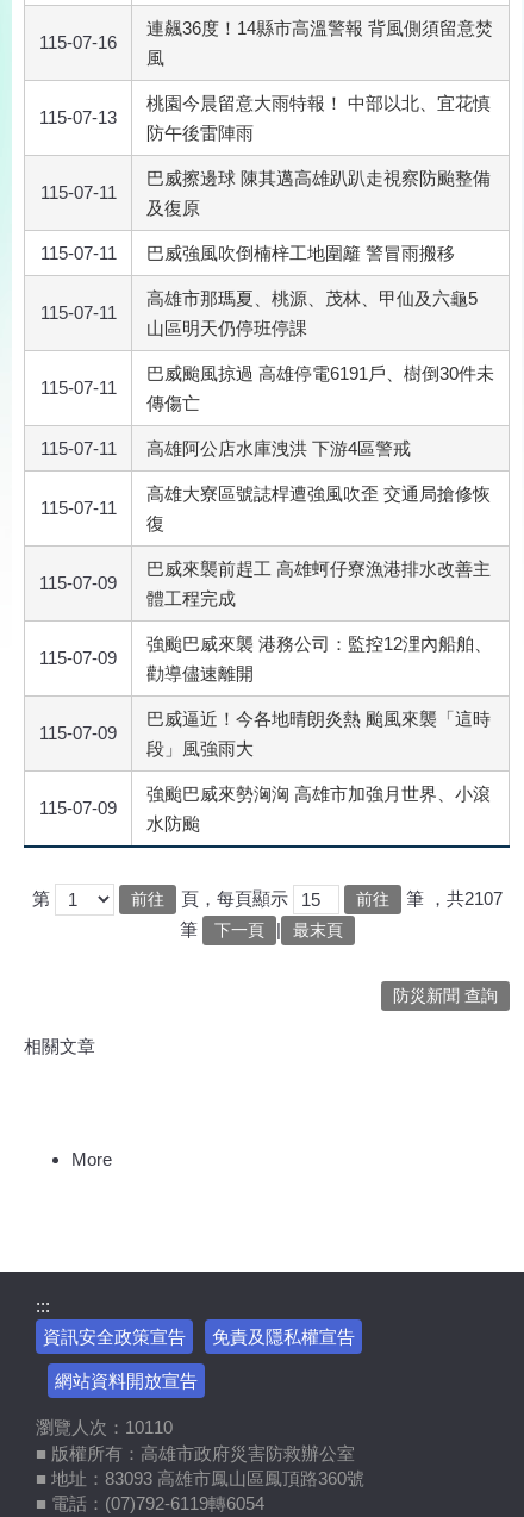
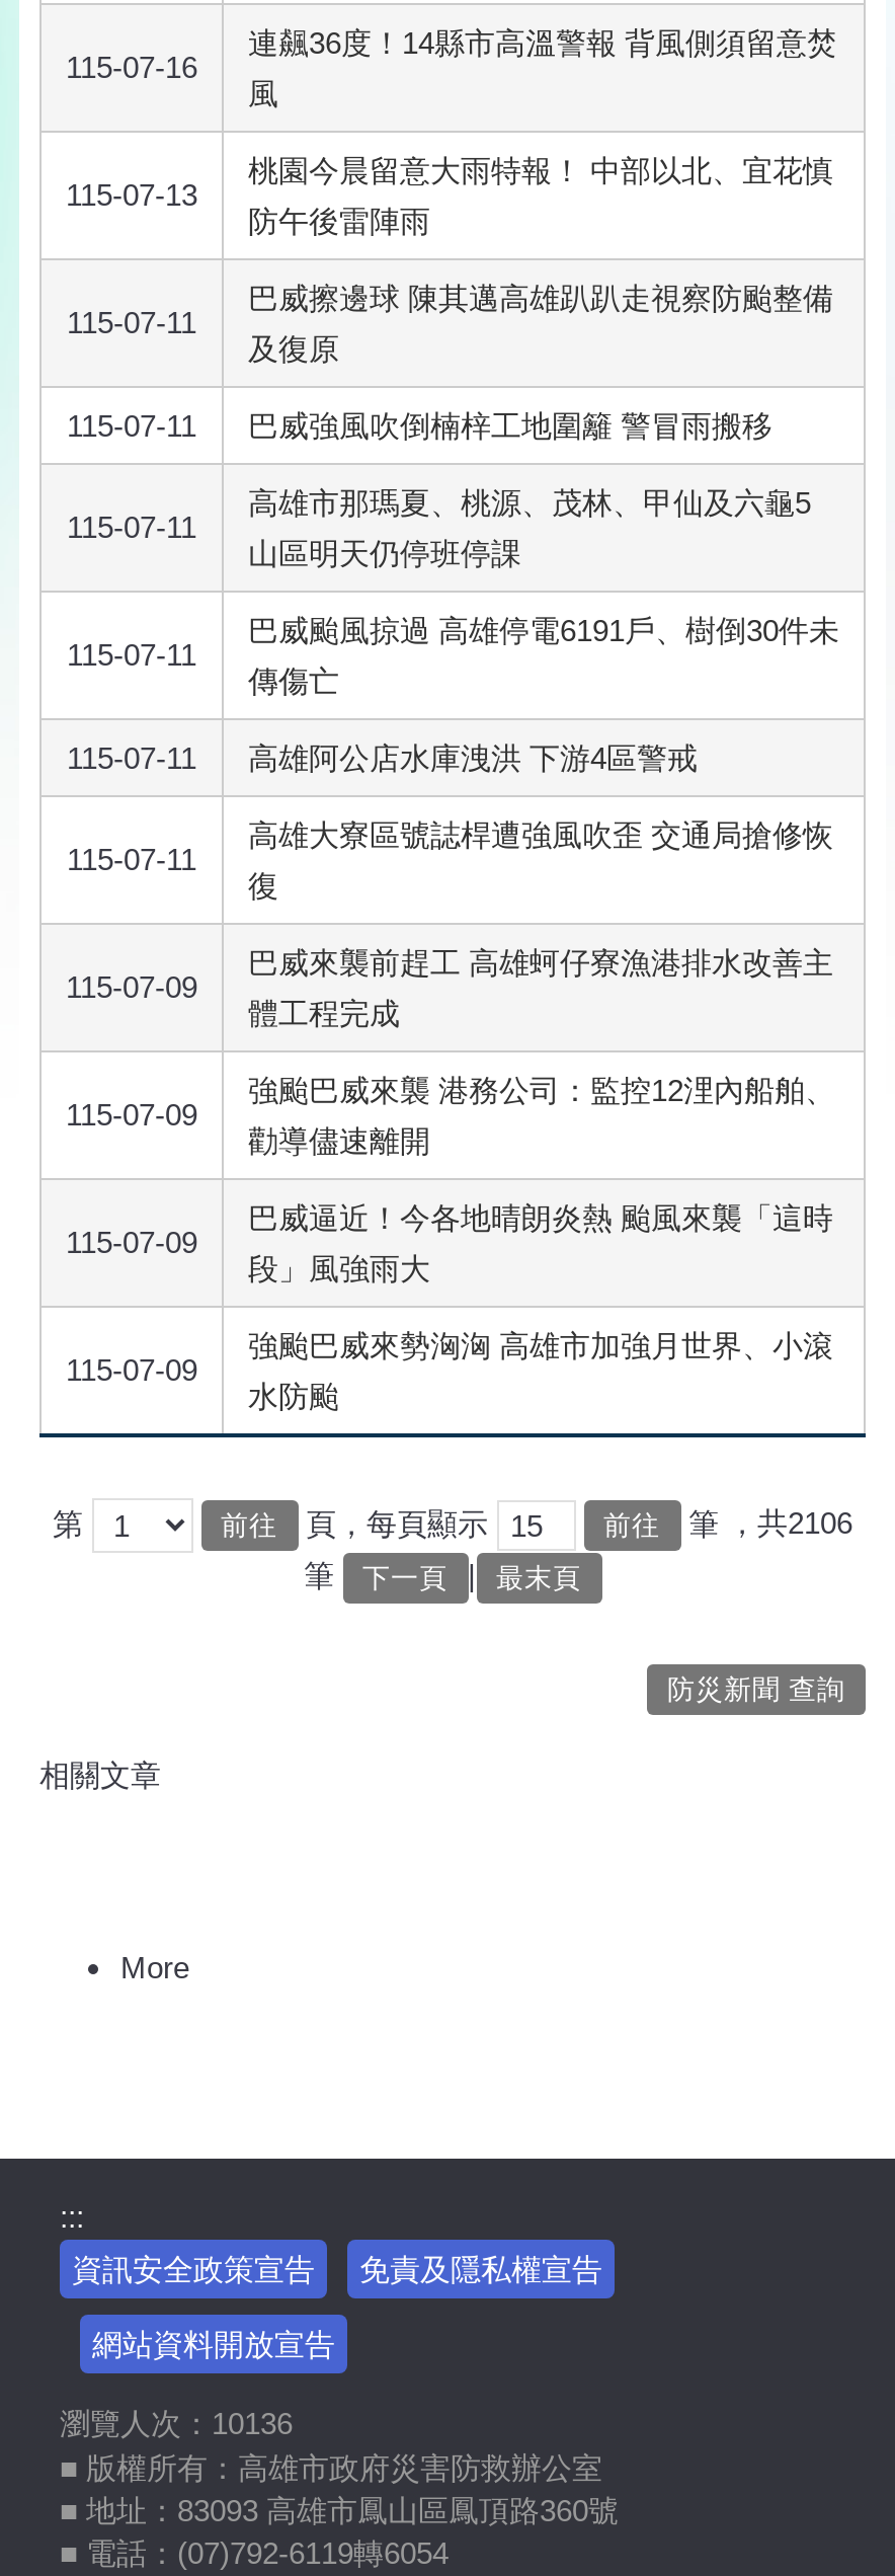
[406,888,502,908] 筆 ，共2107 -> [688,1506,852,1540] 筆 ，共2106
[36,1417,173,1437] 瀏覽人次：10110 -> [60,2405,293,2439] 瀏覽人次：10136

